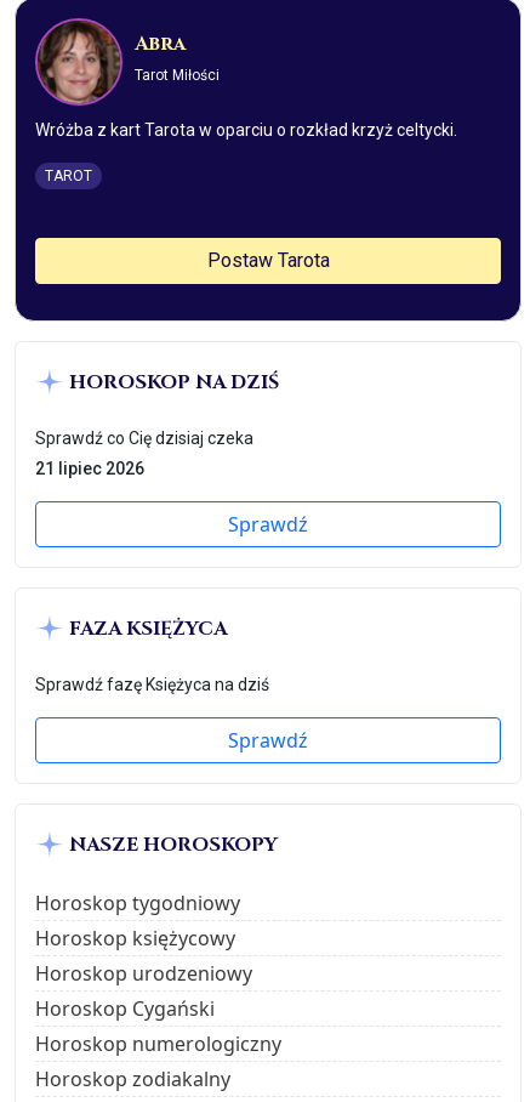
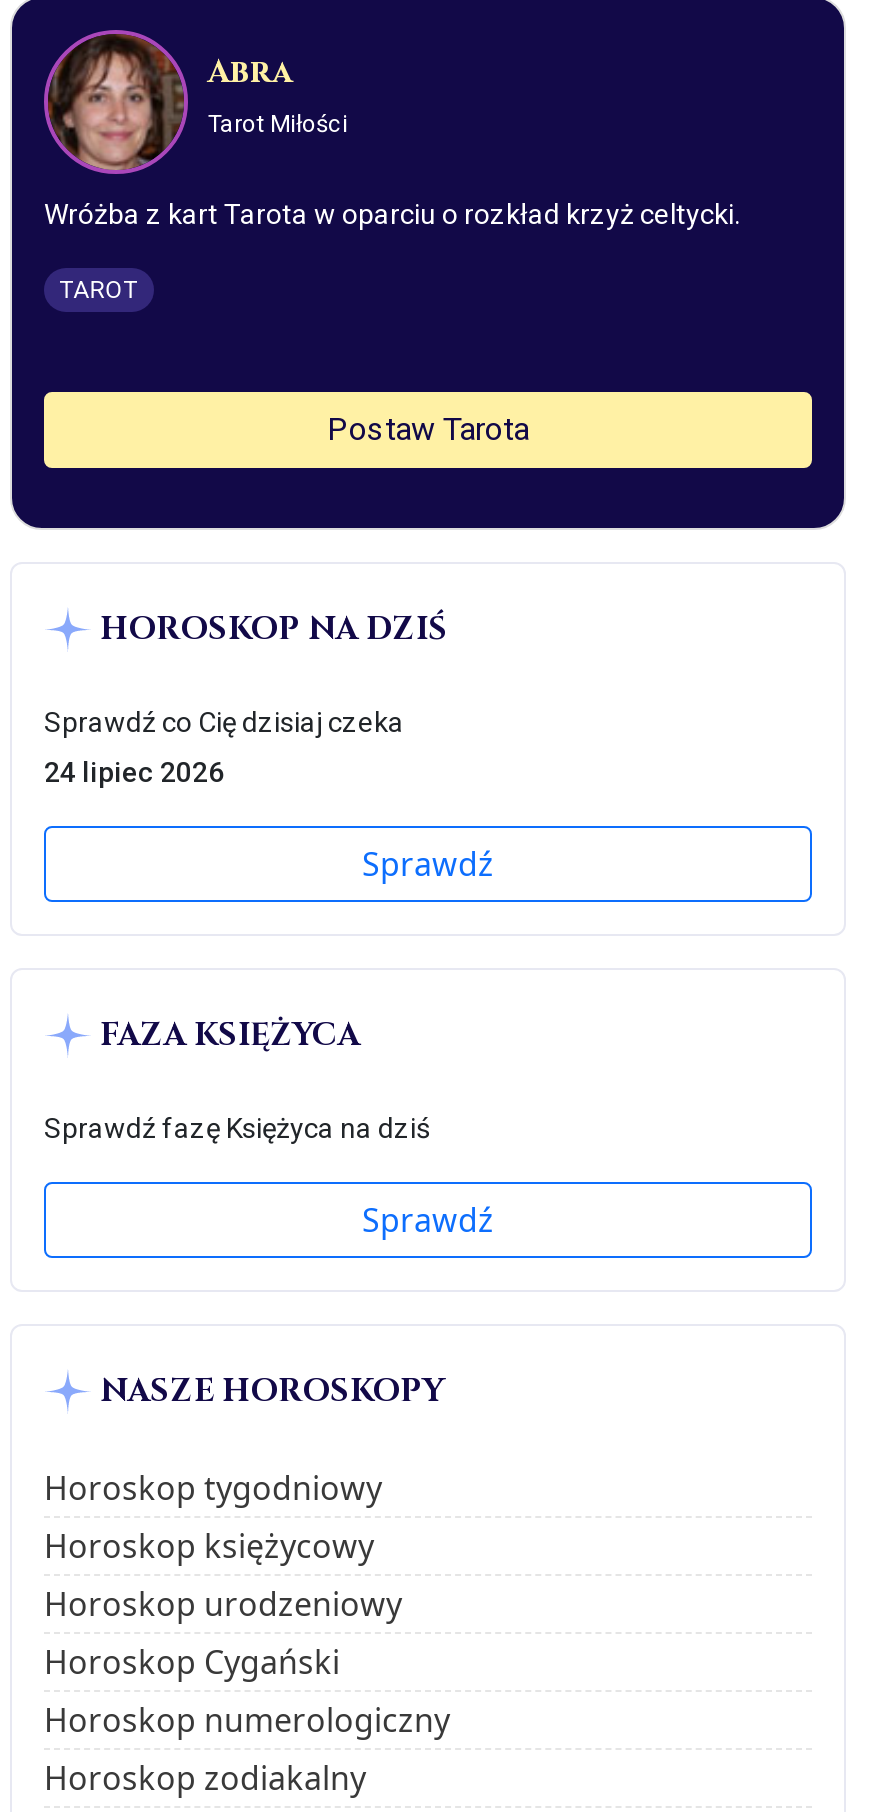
[35,459,144,478] 21 lipiec 2026 -> [44,756,224,788] 24 lipiec 2026

